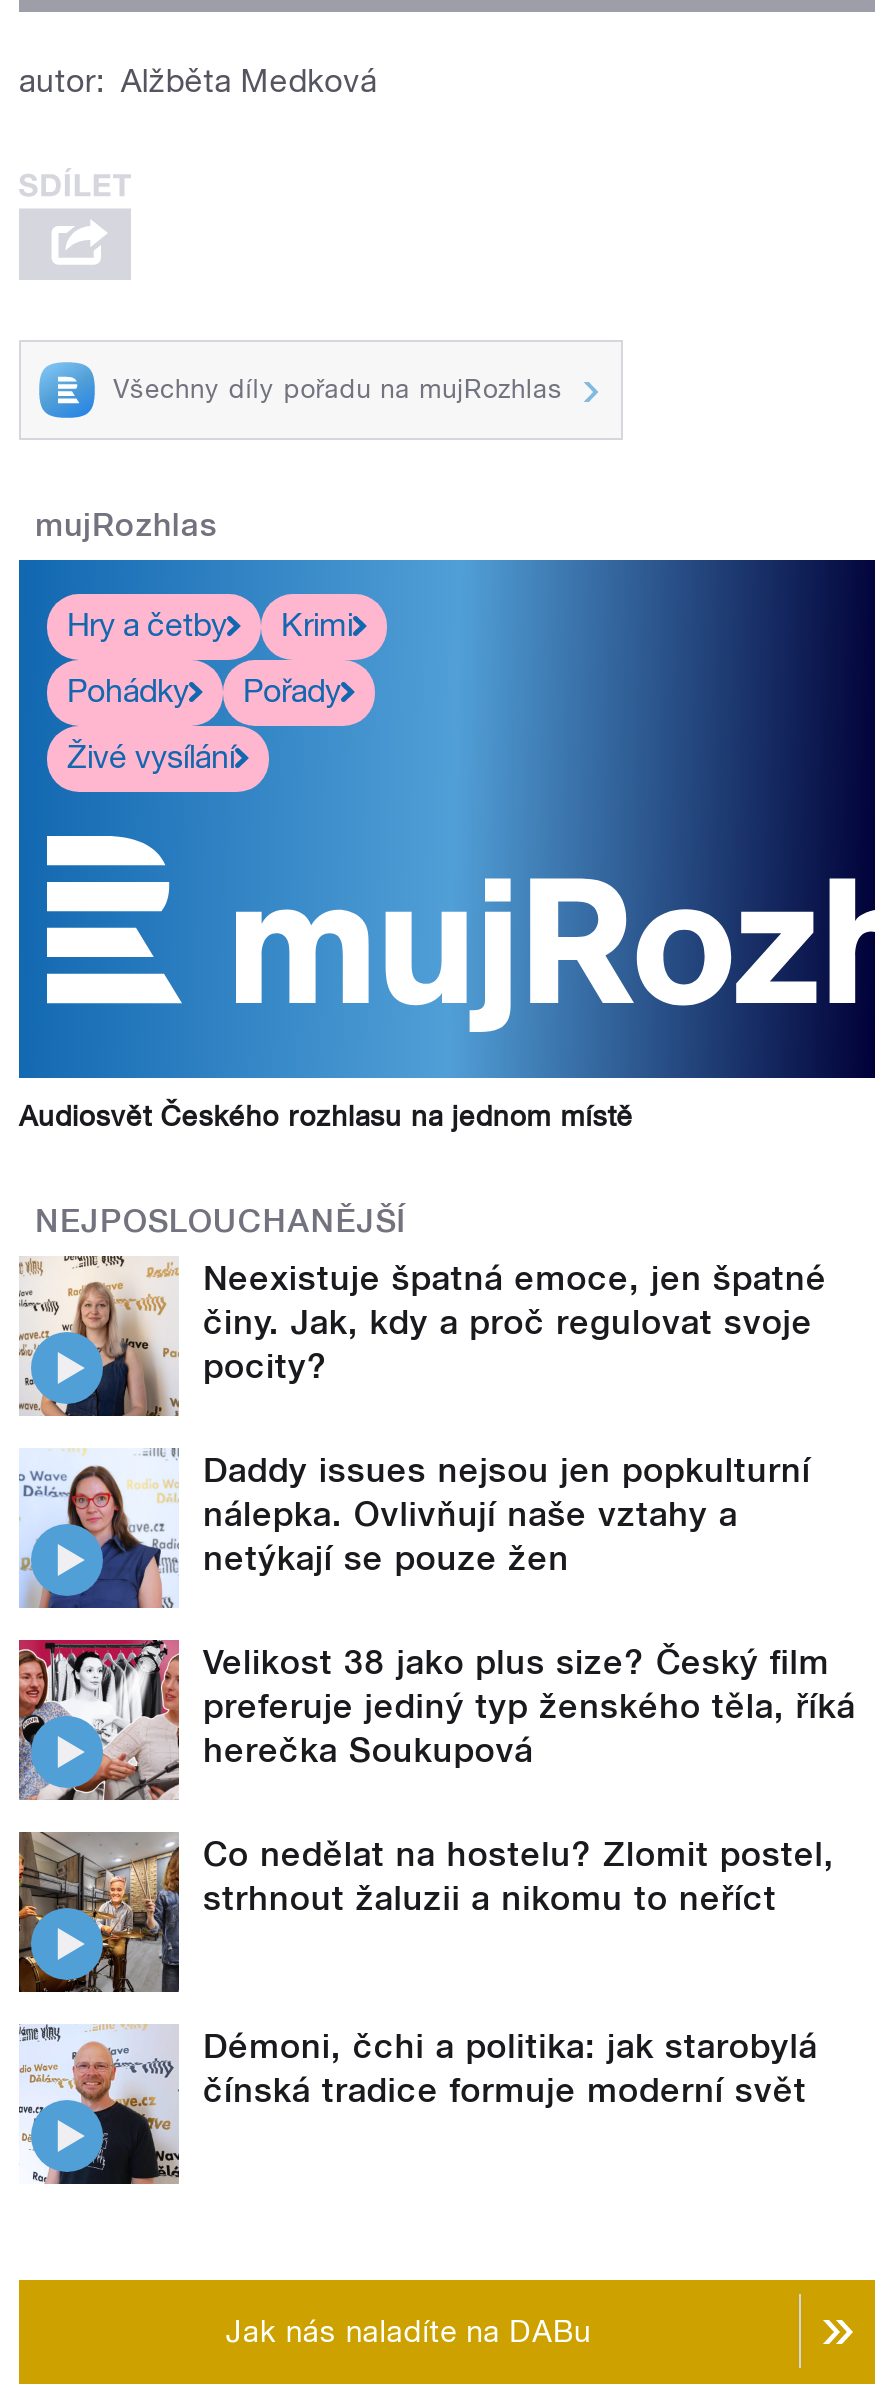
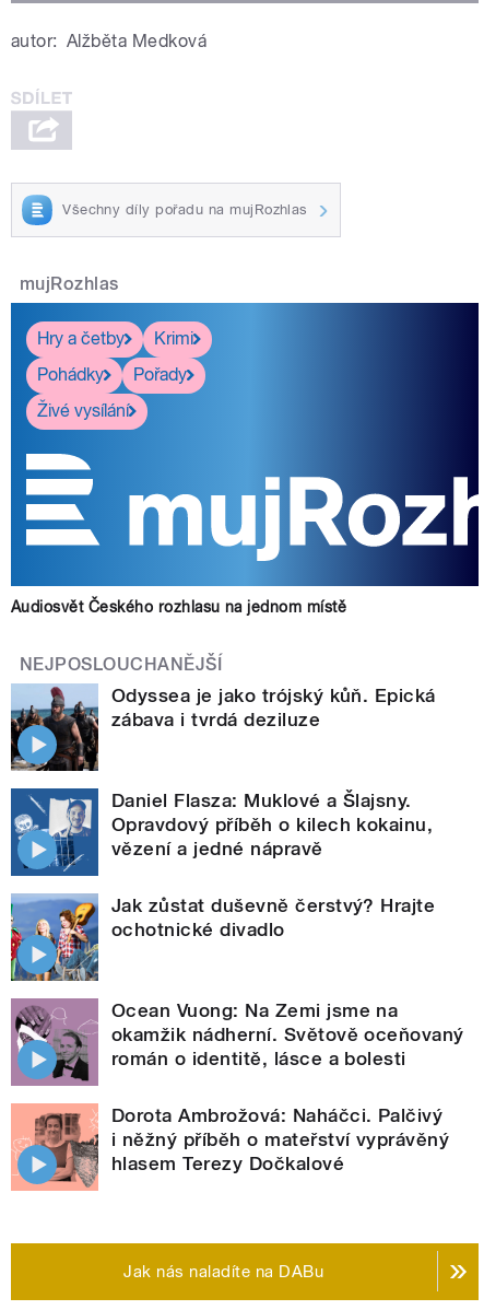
[19,1254,827,1418] [image] | Neexistuje špatná emoce, jen špatné | činy. Jak, kdy a proč regulovat svoje | pocity? -> [10,683,436,771] [image] | Odyssea je jako trójský kůň. Epická | zábava i tvrdá deziluze
[19,1448,811,1610] [image] | Daddy issues nejsou jen popkulturní | nálepka. Ovlivňují naše vztahy a | netýkají se pouze žen -> [10,787,433,877] [image] | Daniel Flasza: Muklové a Šlajsny. | Opravdový příběh o kilech kokainu, | vězení a jedné nápravě
[17,1638,855,1802] [image] | Velikost 38 jako plus size? Český film | preferuje jediný typ ženského těla, říká | herečka Soukupová -> [10,893,435,982] [image] | Jak zůstat duševně čerstvý? Hrajte | ochotnické divadlo
[17,1830,835,1994] [image] | Co nedělat na hostelu? Zlomit postel, | strhnout žaluzii a nikomu to neříct -> [11,998,464,1086] [image] | Ocean Vuong: Na Zemi jsme na | okamžik nádherní. Světově oceňovaný | román o identitě, lásce a bolesti
[17,2024,817,2186] [image] | Démoni, čchi a politika: jak starobylá | čínská tradice formuje moderní svět -> [10,1103,449,1192] [image] | Dorota Ambrožová: Naháčci. Palčivý | i něžný příběh o mateřství vyprávěný | hlasem Terezy Dočkalové

